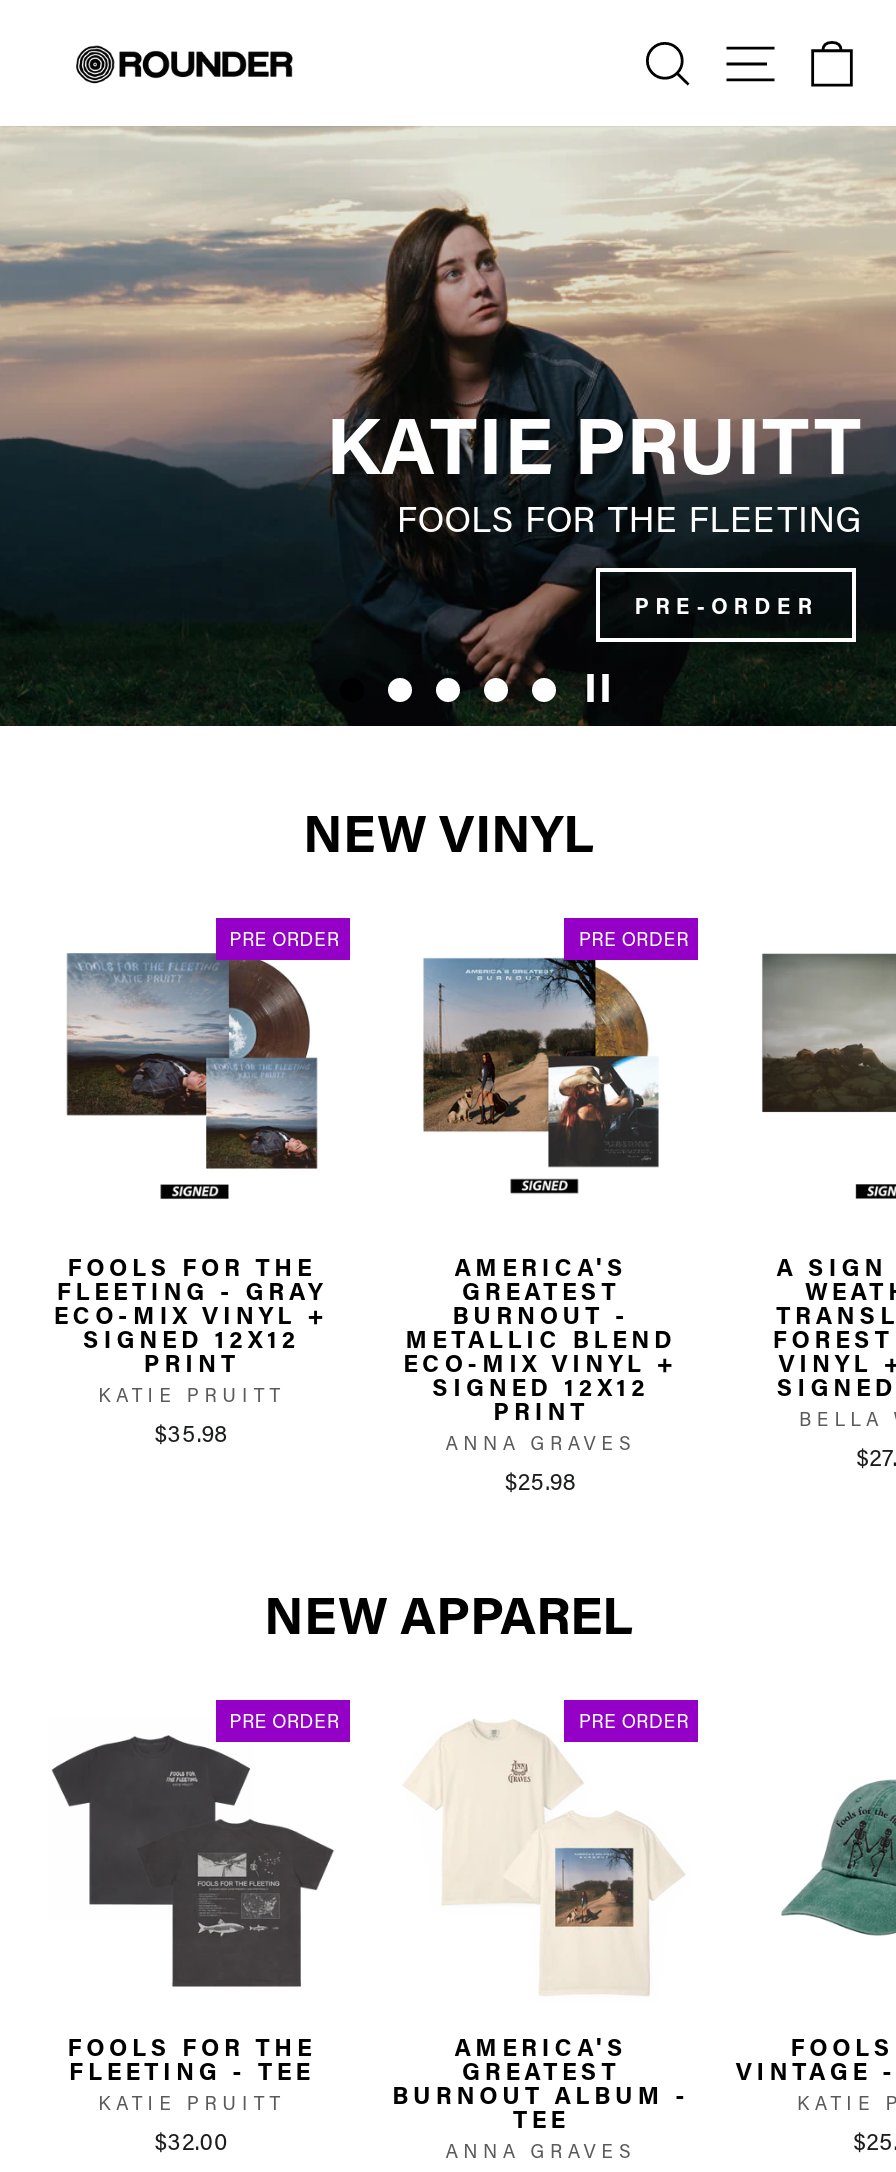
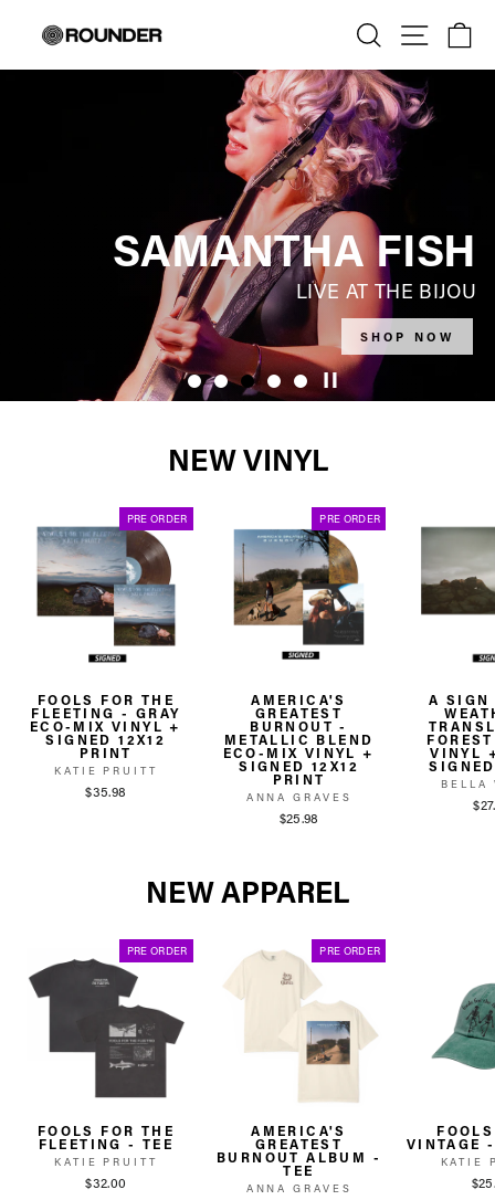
[6,126,890,728] [image] | KATIE PRUITT | FOOLS FOR THE FLEETING -> [3,69,492,402] [image] | SAMANTHA FISH | LIVE AT THE BIJOU
[635,589,818,619] PRE-ORDER -> [360,328,454,344] SHOP NOW

